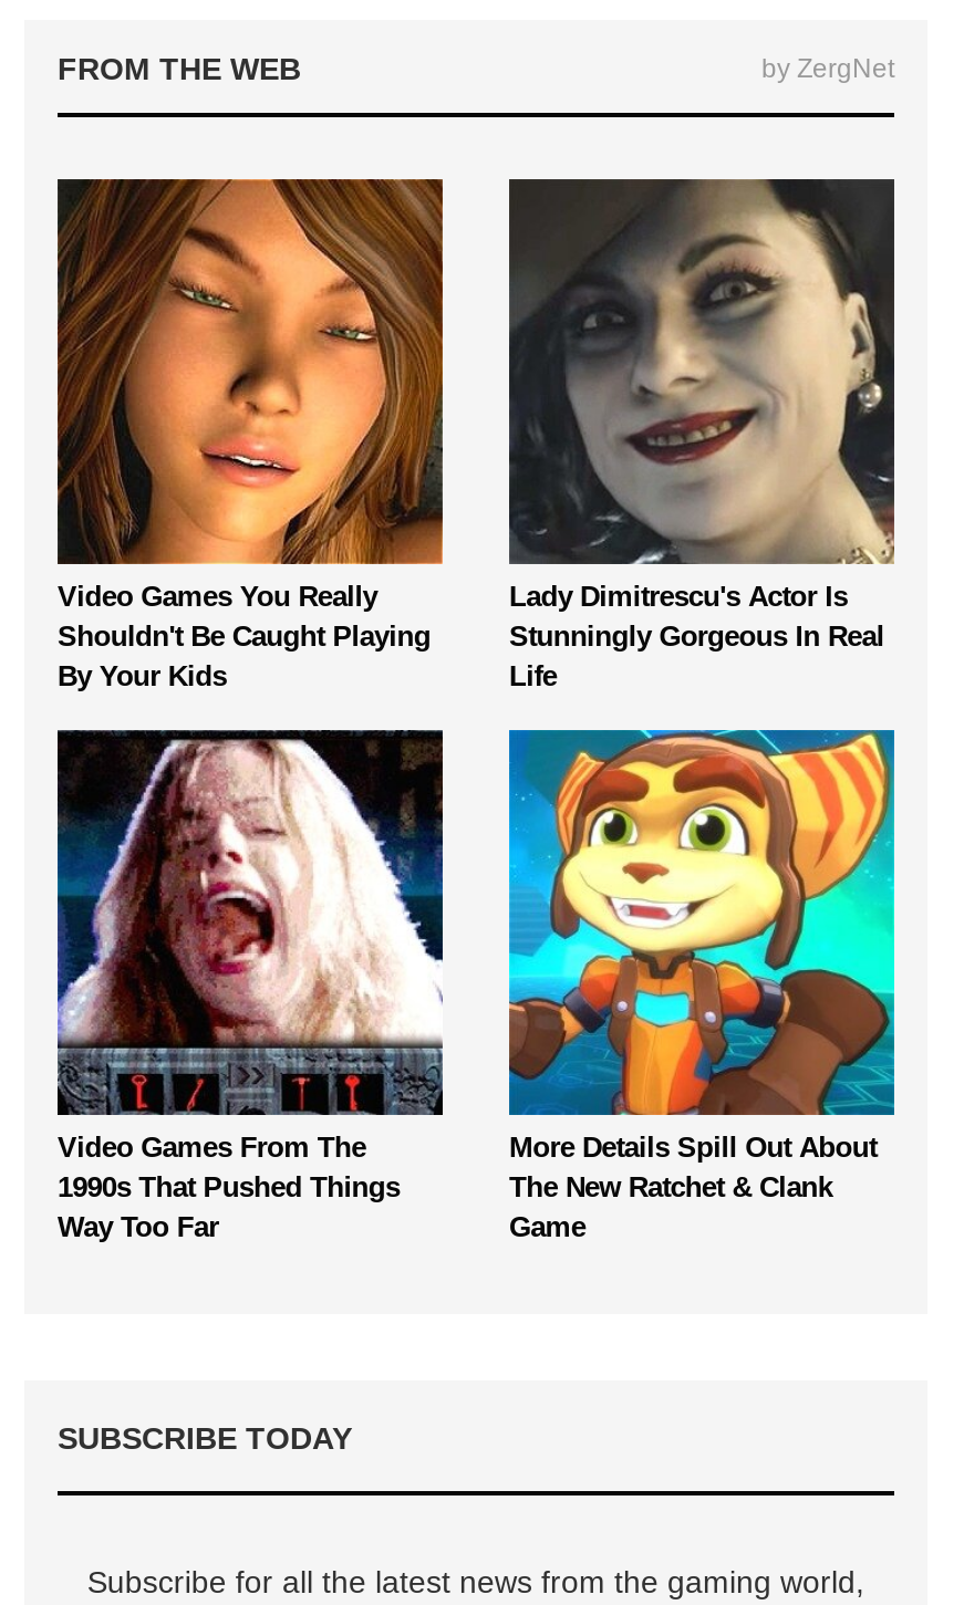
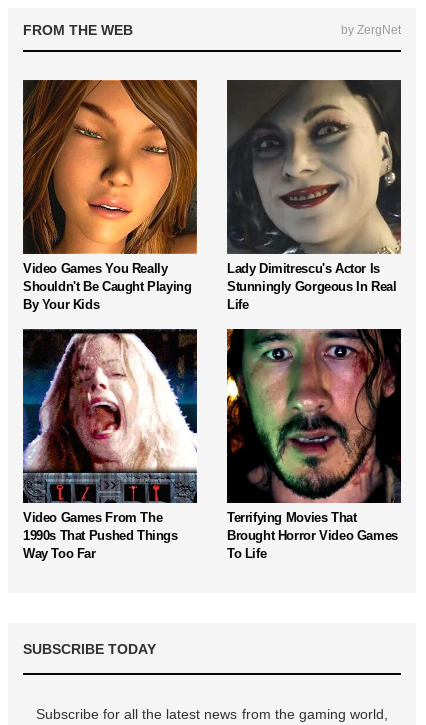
[507,727,896,1243] [image] | More Details Spill Out About | The New Ratchet & Clank | Game -> [226,328,402,561] [image] | Terrifying Movies That | Brought Horror Video Games | To Life

